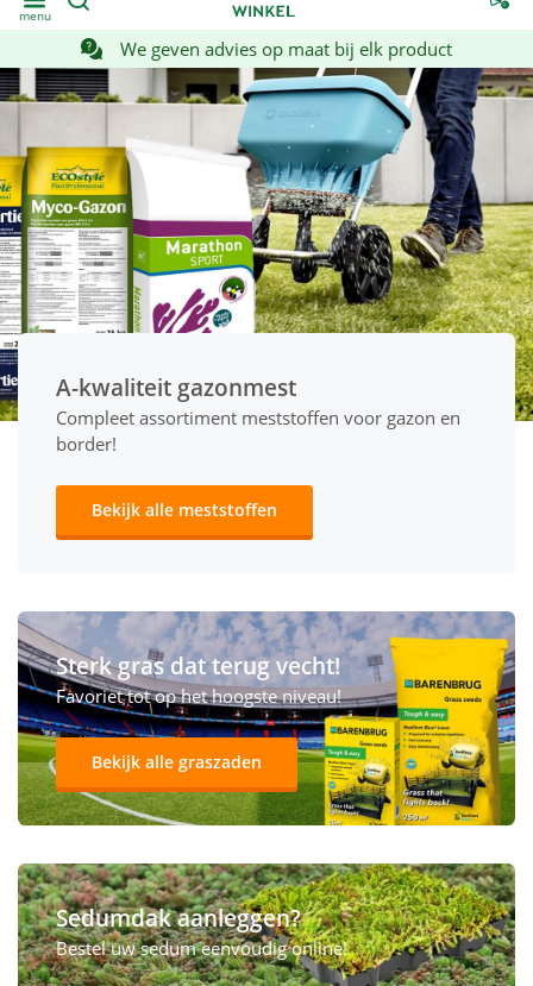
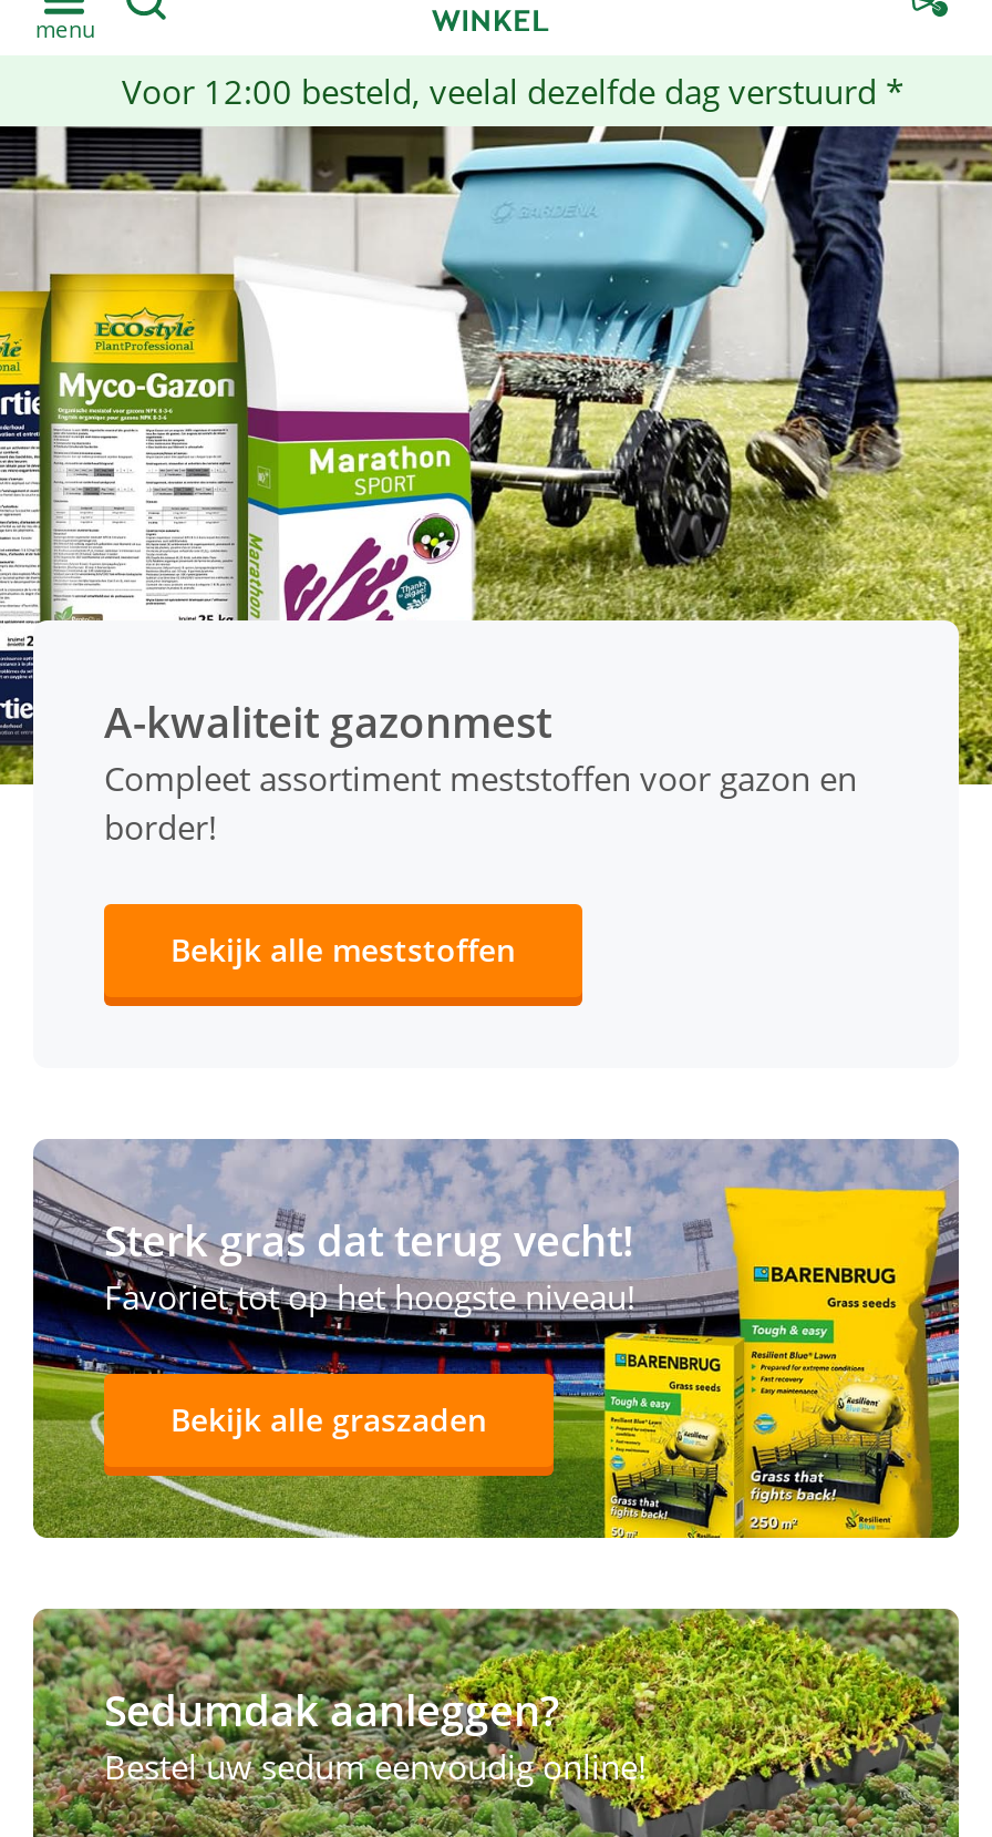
[120,37,452,61] We geven advies op maat bij elk product -> [122,69,903,113] Voor 12:00 besteld, veelal dezelfde dag verstuurd *

